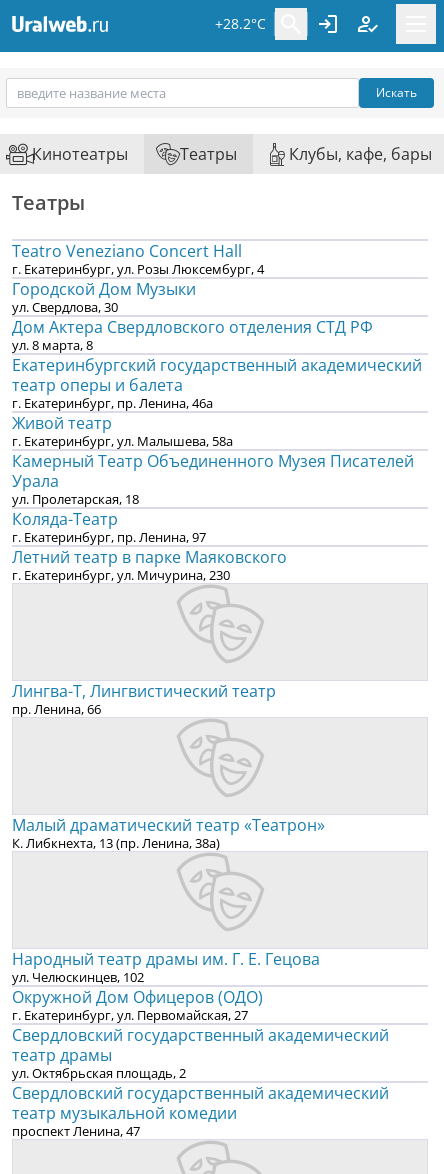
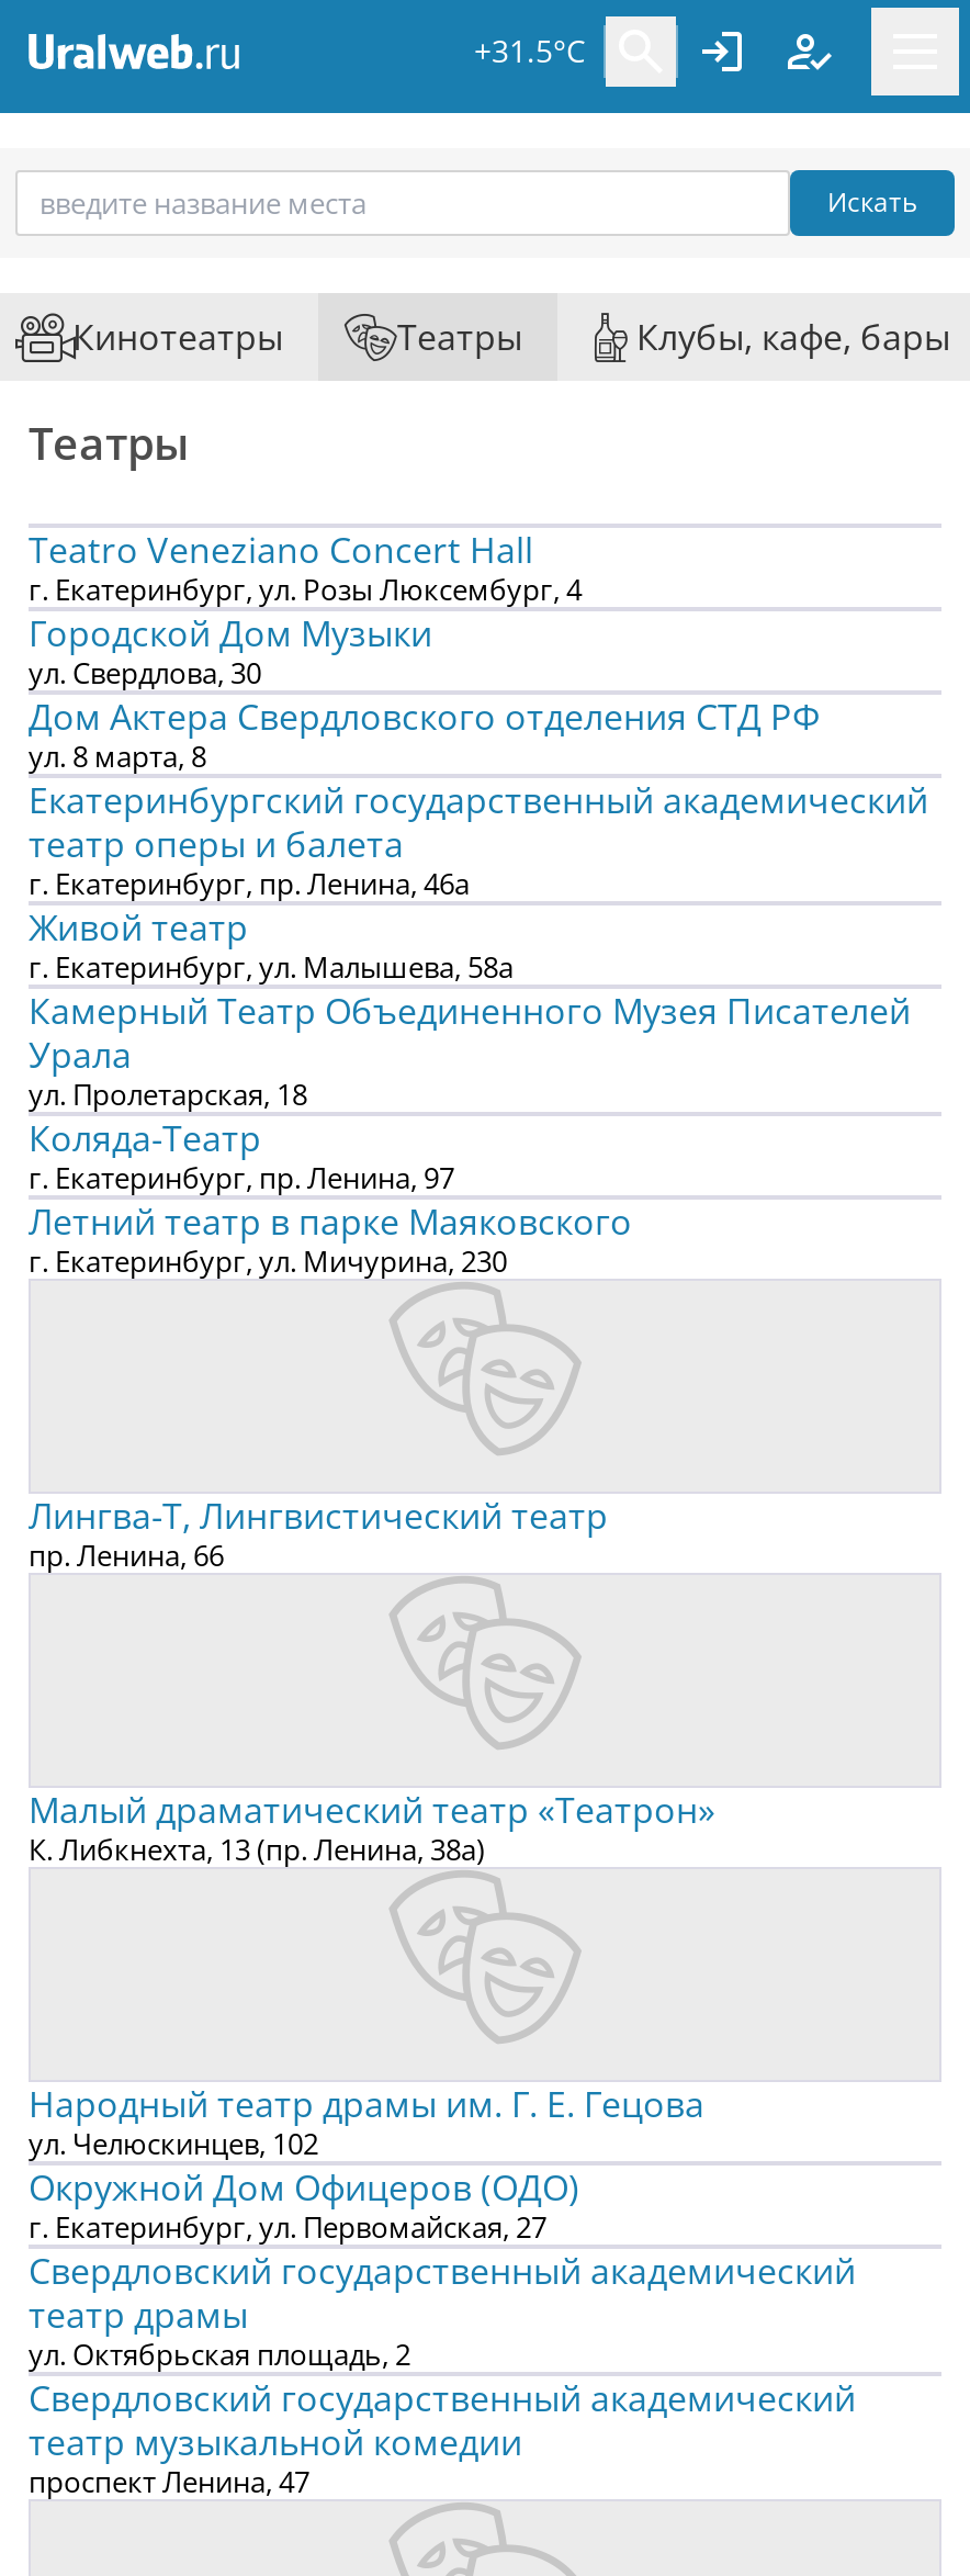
[215,14,266,33] +28.2°C -> [474,30,586,71] +31.5°C

